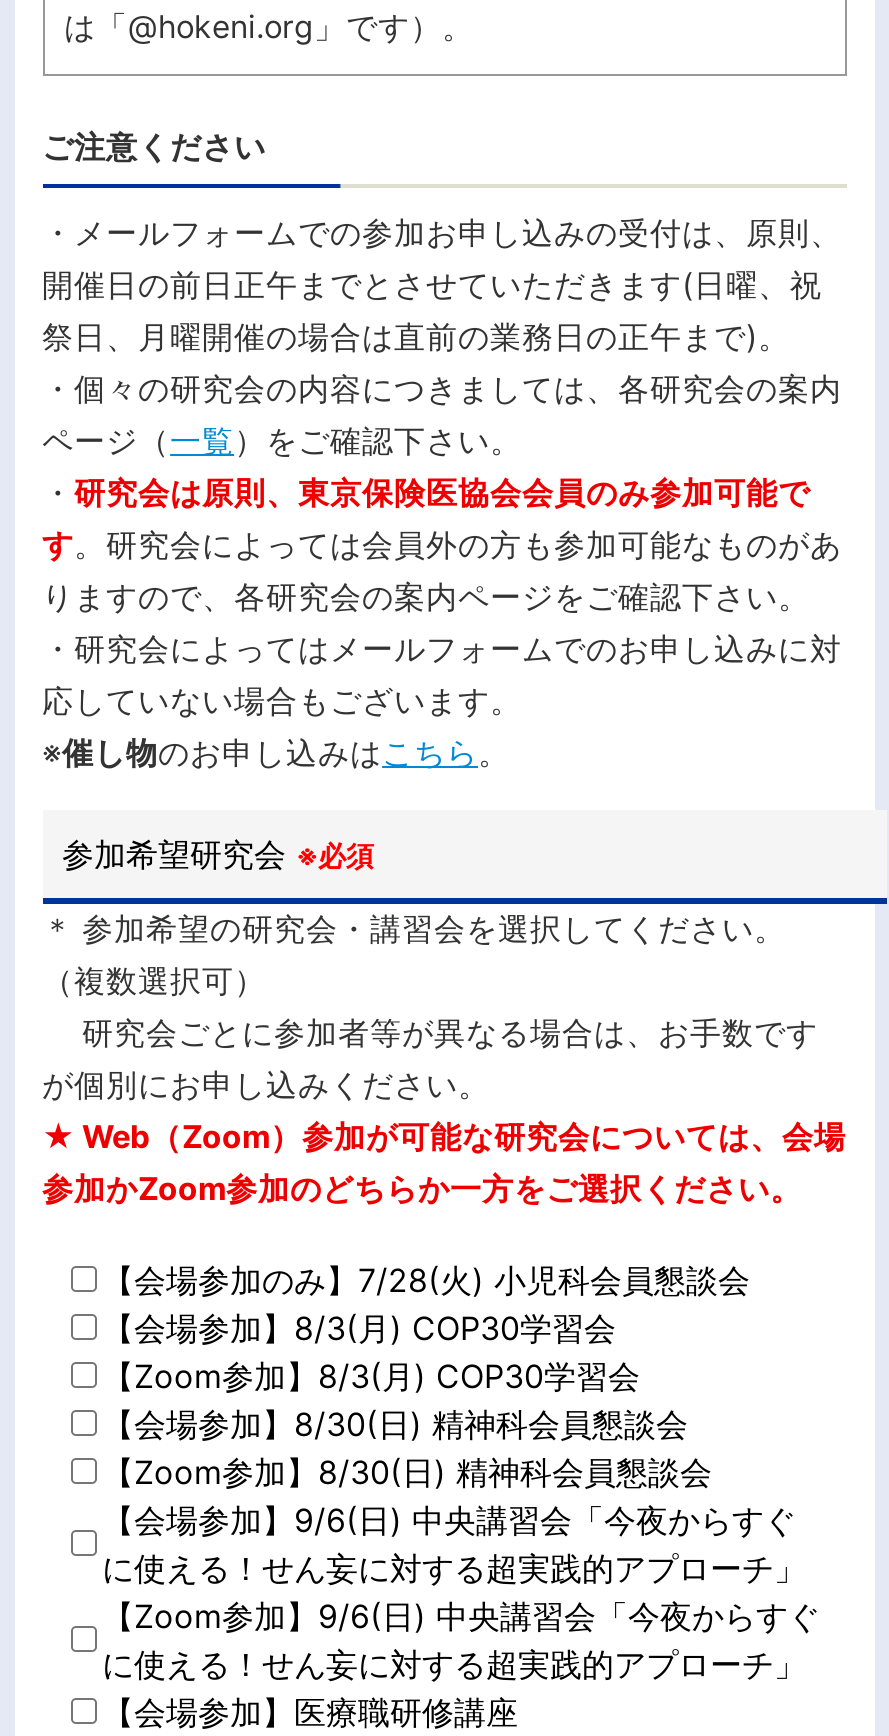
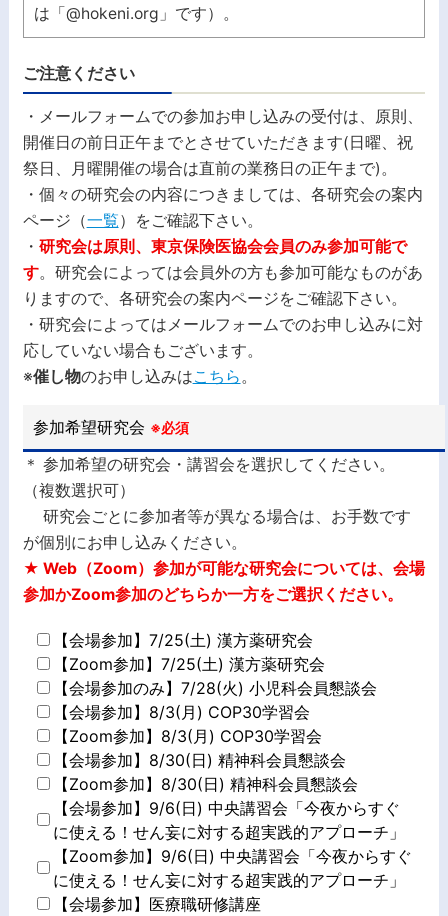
none -> [52,630,324,674] 【会場参加】7/25(土) 漢方薬研究会 | 【Zoom参加】7/25(土) 漢方薬研究会

